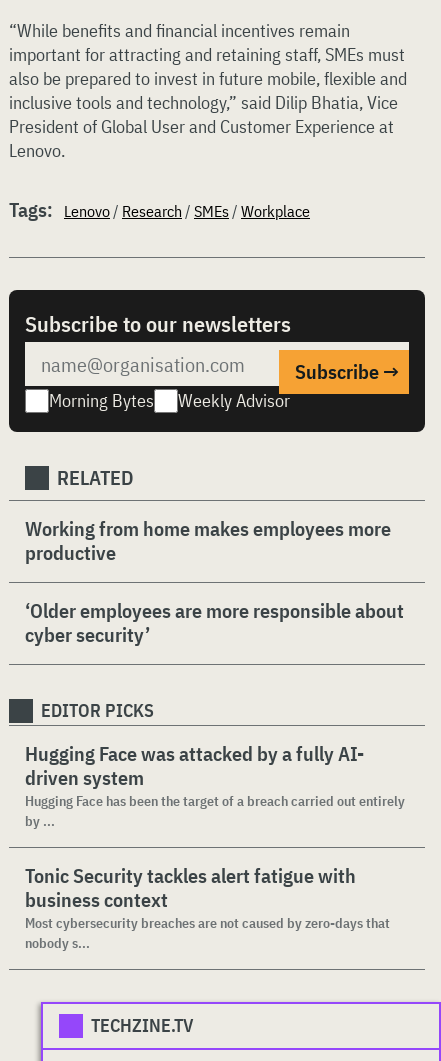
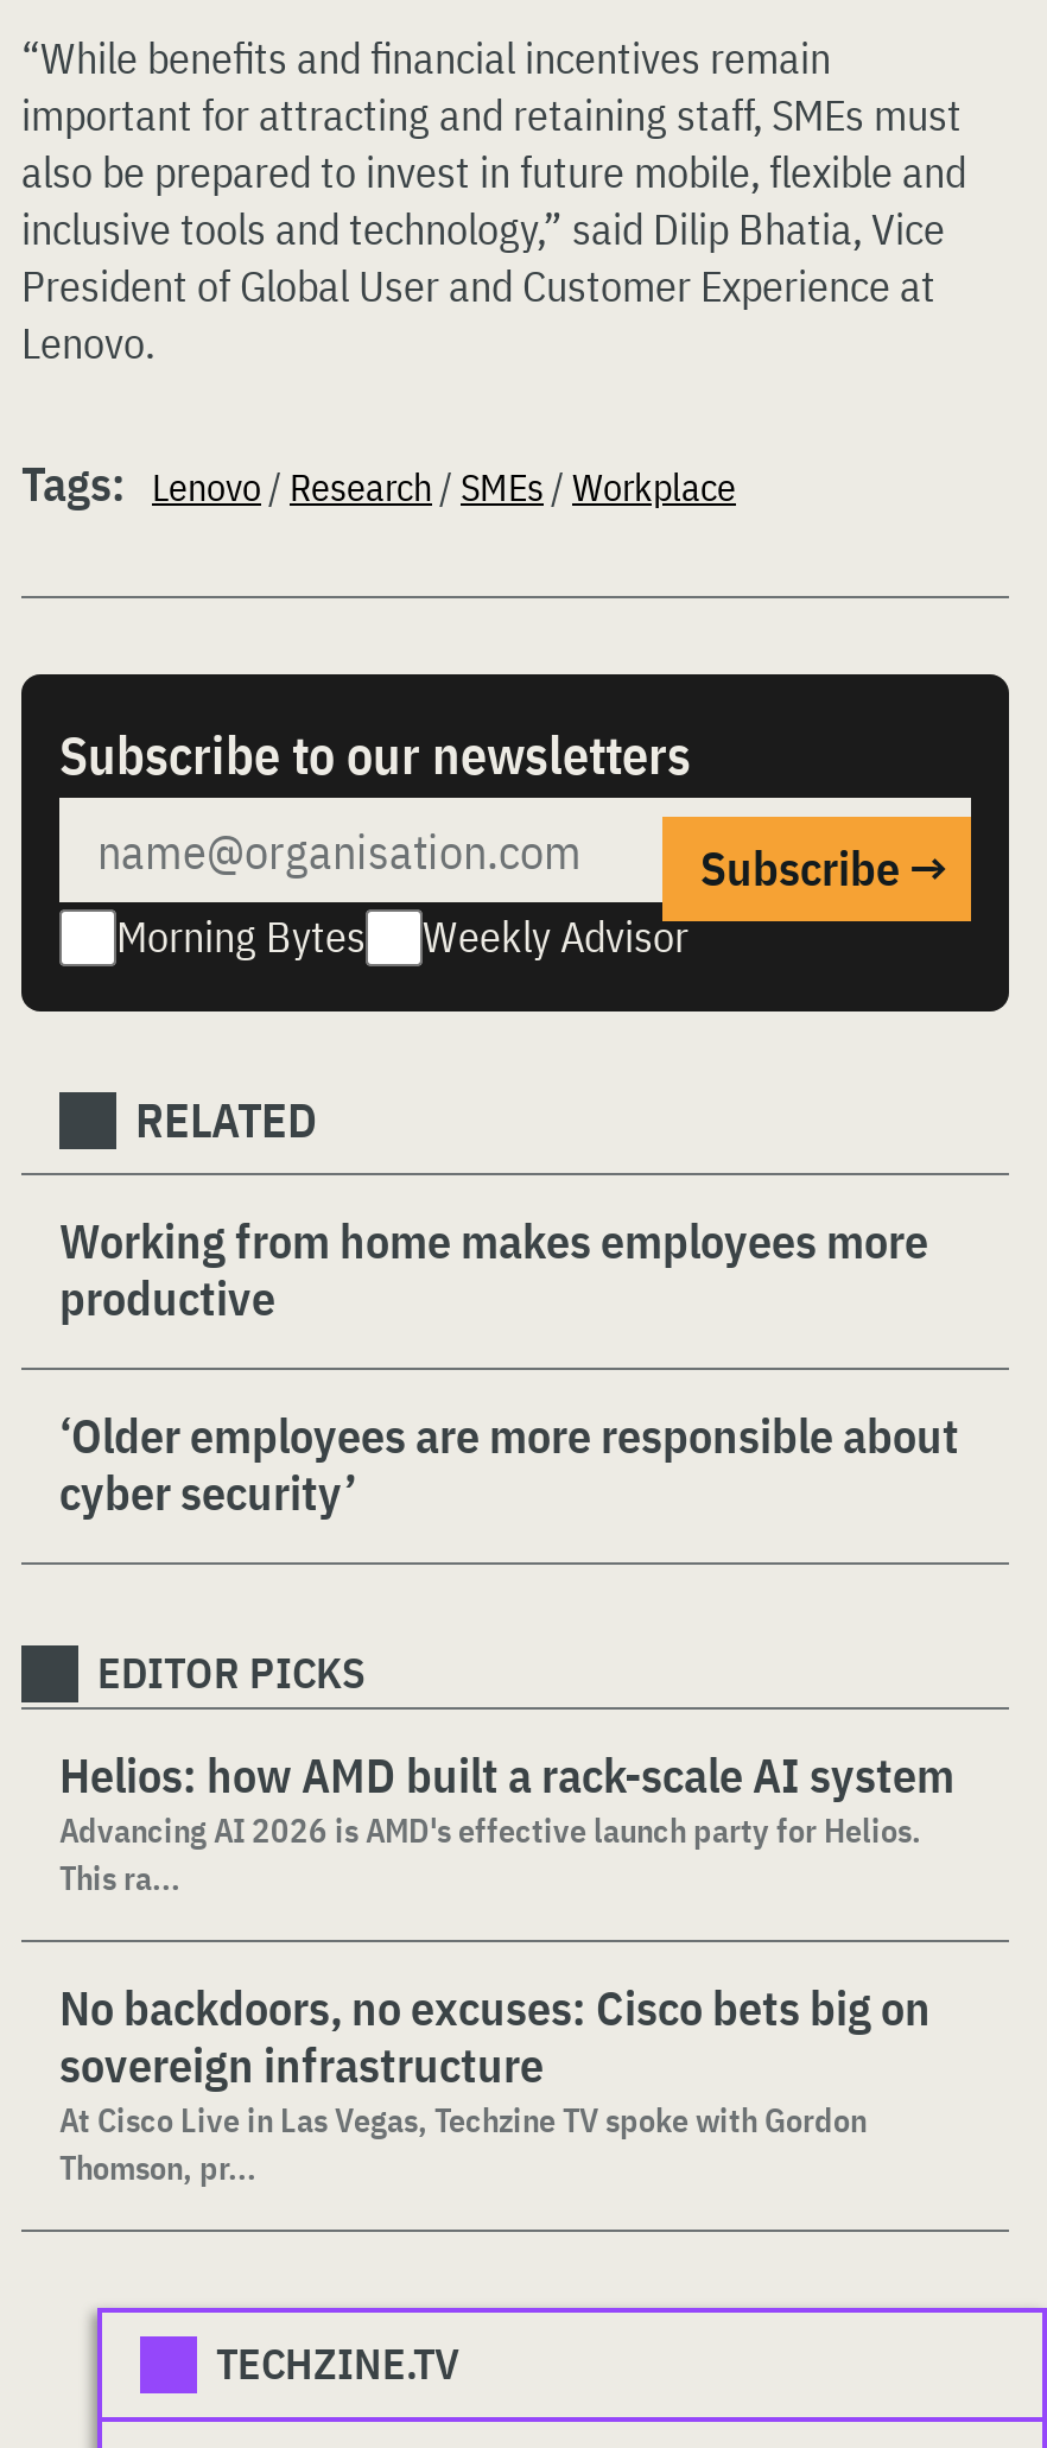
[25,740,405,830] Hugging Face was attacked by a fully AI- | driven system | Hugging Face has been the target of a breach carried out entirely | by ... -> [59,1743,954,1900] Helios: how AMD built a rack-scale AI system | Advancing AI 2026 is AMD's effective launch party for Helios. | This ra...
[25,862,390,952] Tonic Security tackles alert fatigue with | business context | Most cybersecurity breaches are not caused by zero-days that | nobody s... -> [59,1975,931,2189] No backdoors, no excuses: Cisco bets big on | sovereign infrastructure | At Cisco Live in Las Vegas, Techzine TV spoke with Gordon | Thomson, pr...

